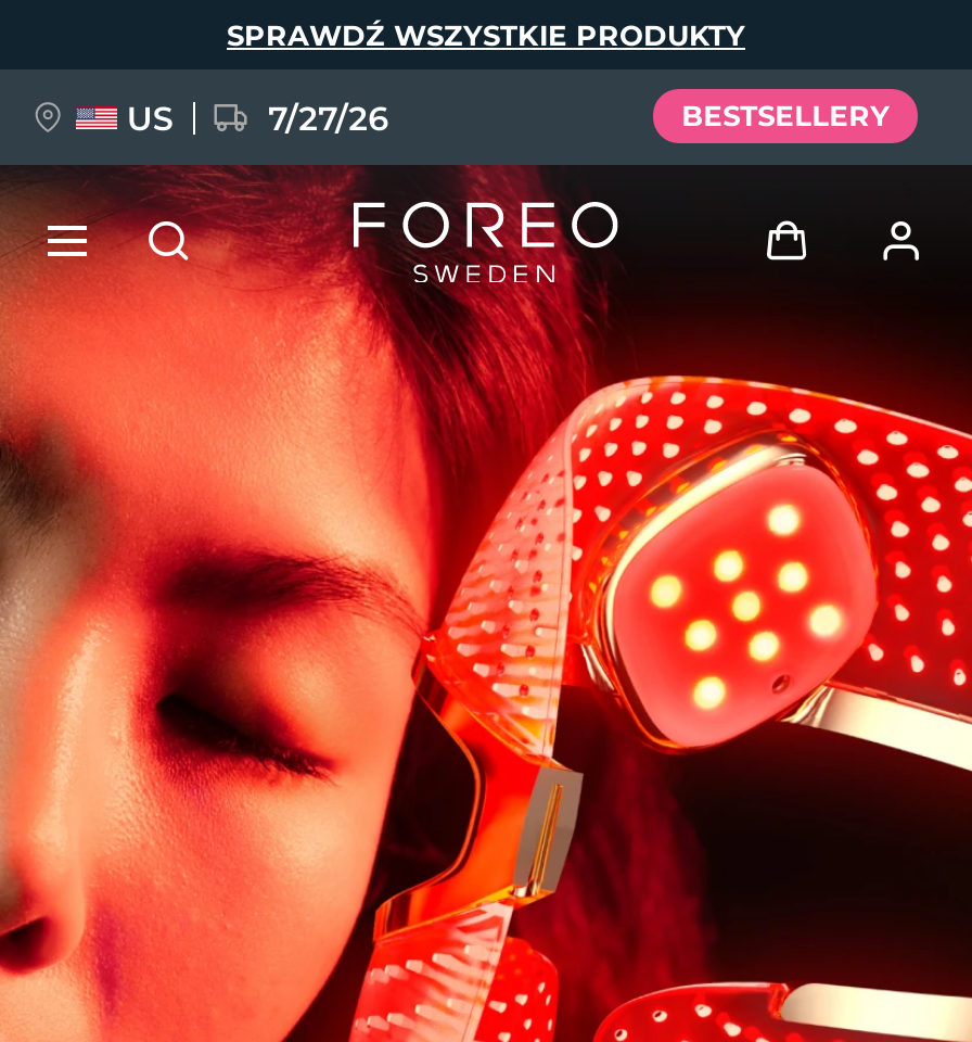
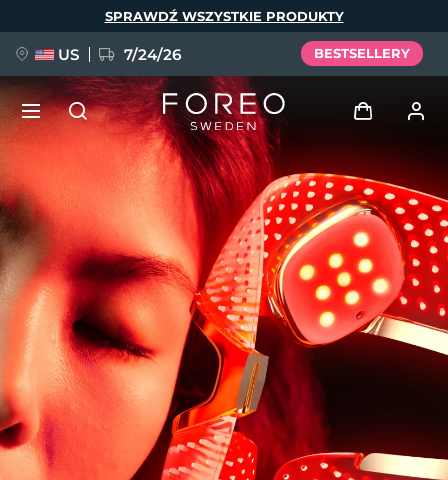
[268,99,387,140] 7/27/26 -> [124,45,181,64] 7/24/26

